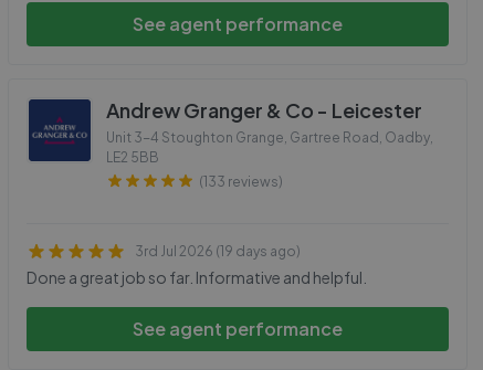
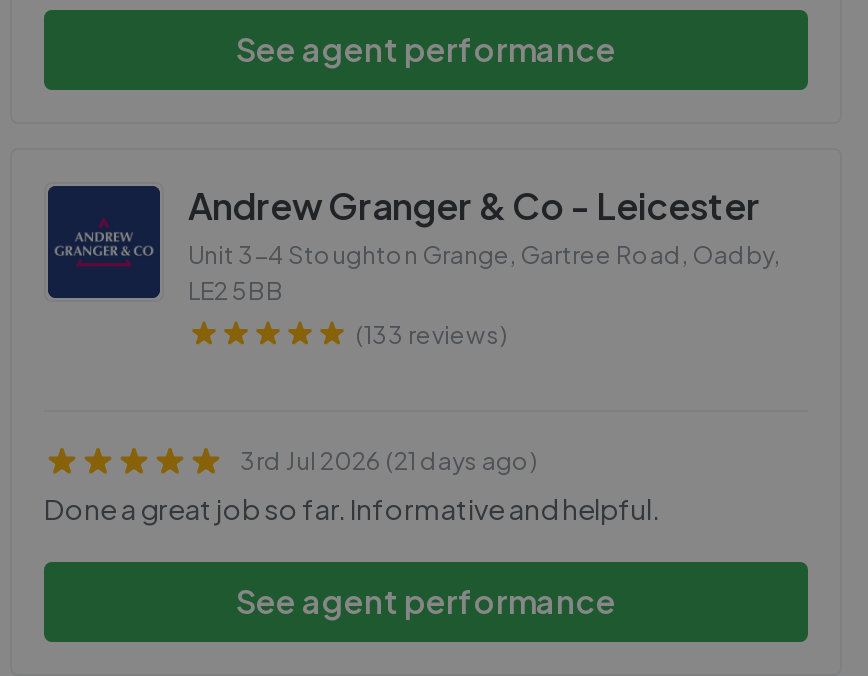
[135,243,301,260] 3rd Jul 2026 (19 days ago) -> [240,446,538,476] 3rd Jul 2026 (21 days ago)

